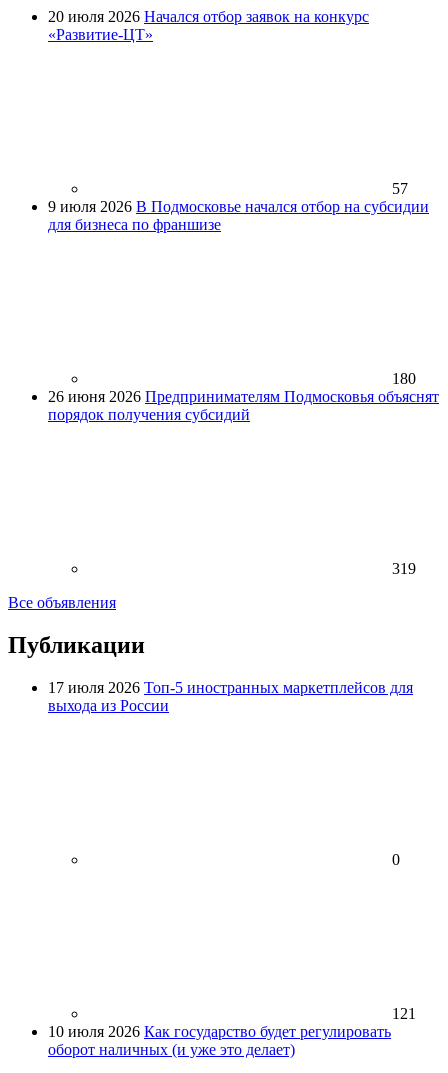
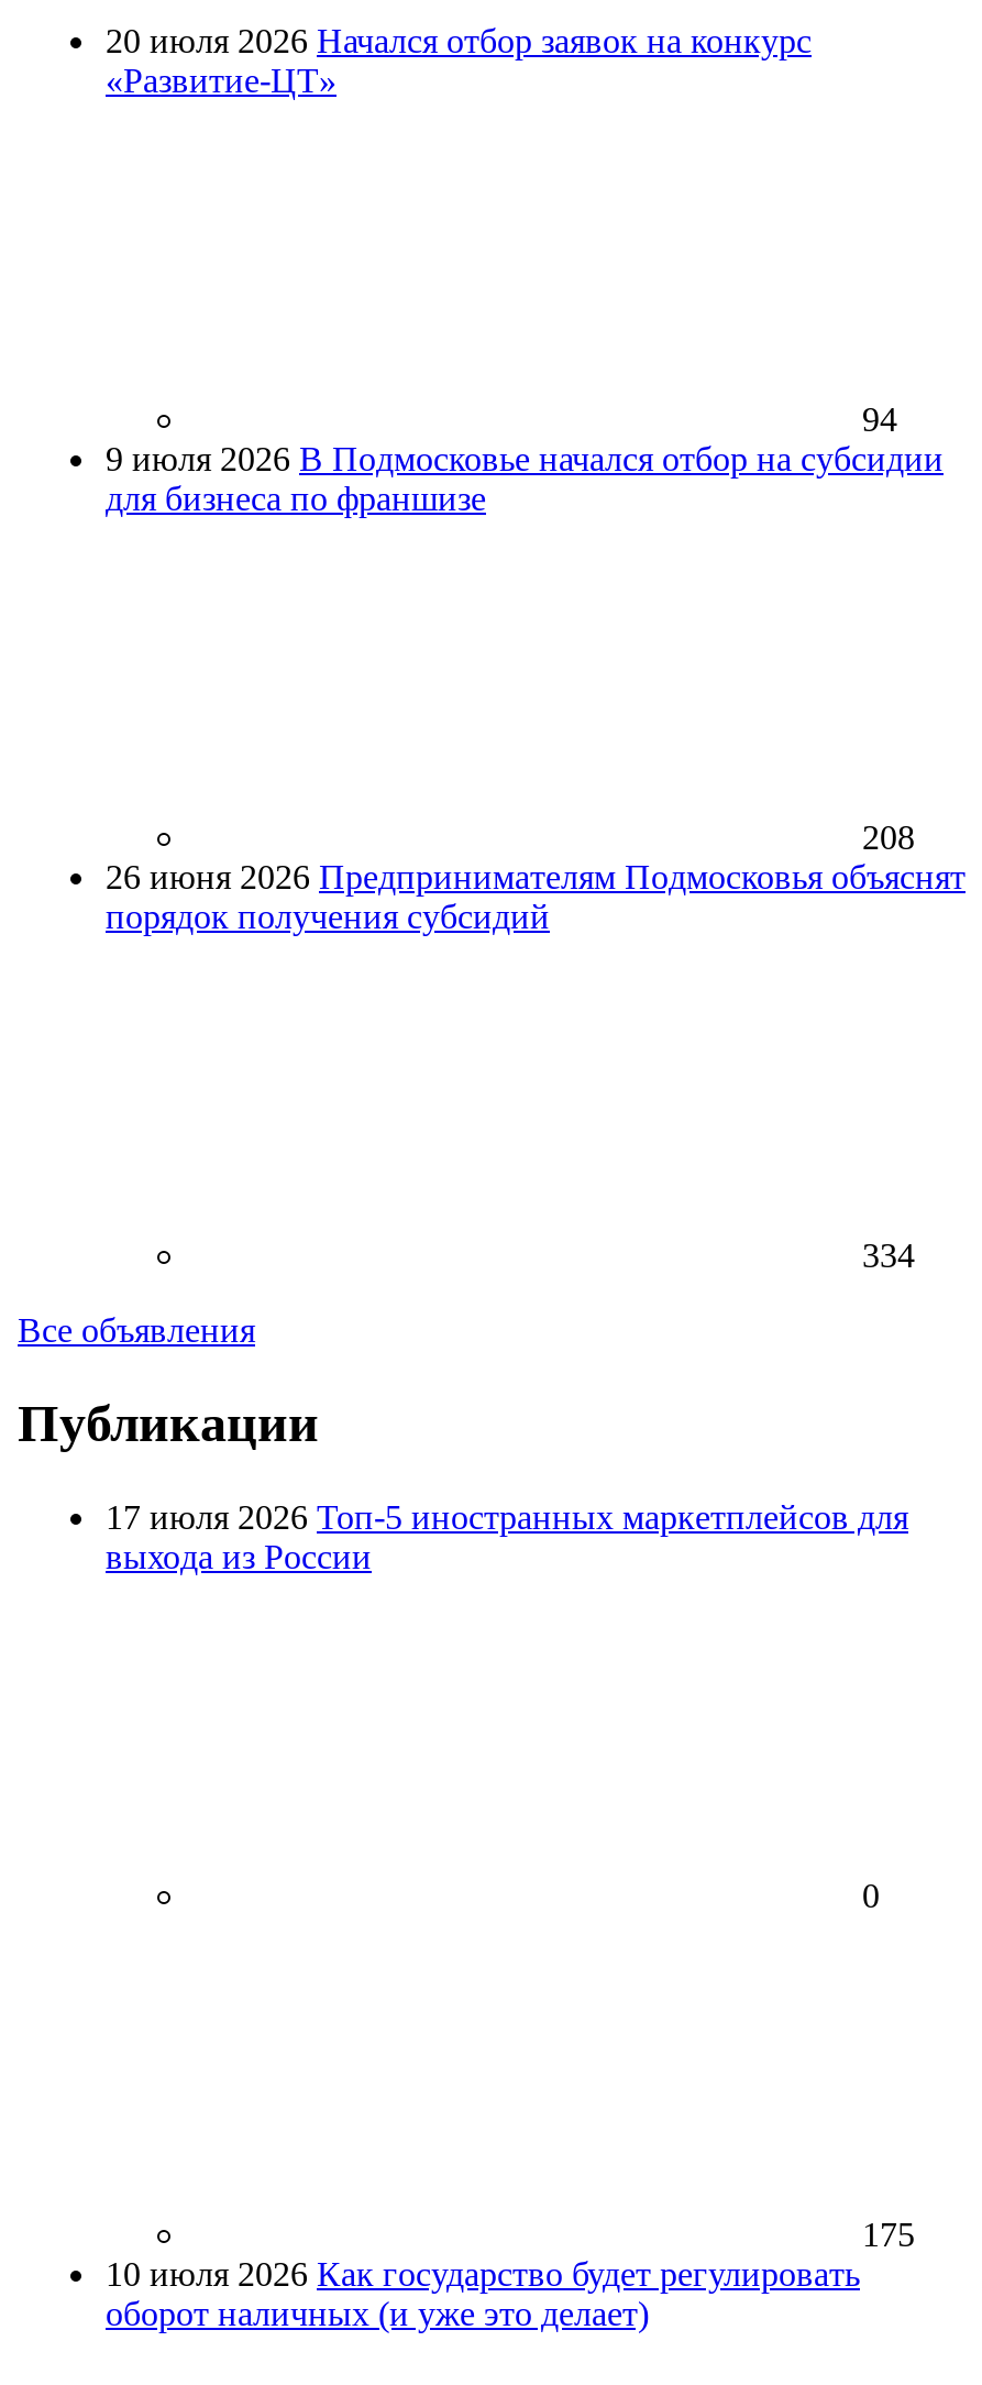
[392,180,408,197] 57 -> [862,401,897,438] 94
[392,370,416,387] 180 -> [862,819,915,857] 208
[392,560,416,577] 319 -> [862,1237,915,1275] 334
[392,1005,416,1022] 121 -> [862,2216,915,2253] 175

